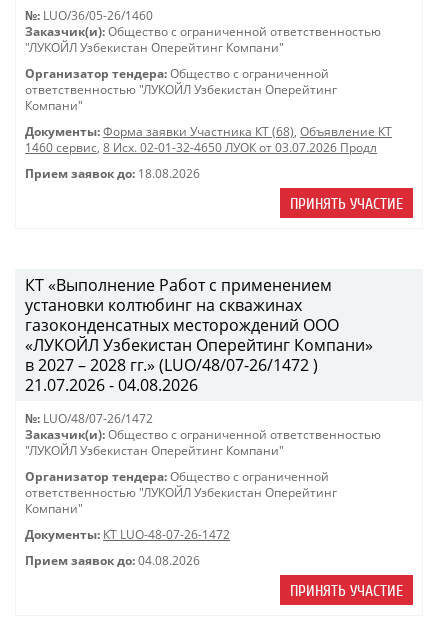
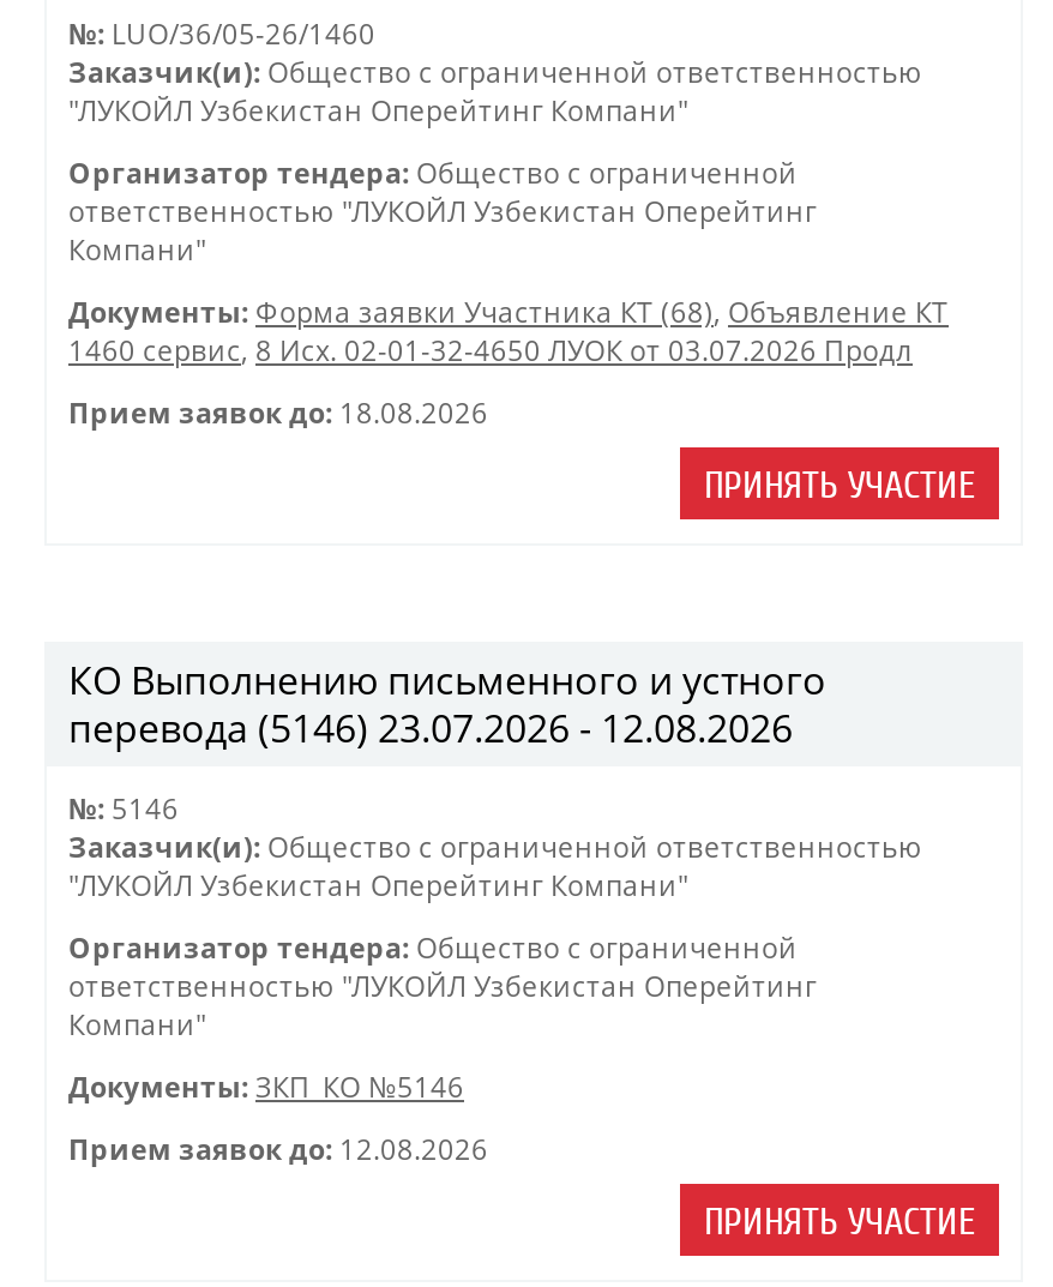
[25,274,373,396] КТ «Выполнение Работ с применением | установки колтюбинг на скважинах | газоконденсатных месторождений ООО | «ЛУКОЙЛ Узбекистан Оперейтинг Компани» | в 2027 – 2028 гг.» (LUO/48/07-26/1472 ) | 21.07.2026 - 04.08.2026 -> [68,654,826,754] КО Выполнению письменного и устного | перевода (5146) 23.07.2026 - 12.08.2026
[25,411,153,426] №: LUO/48/07-26/1472 -> [68,790,179,826] №: 5146
[25,527,230,542] Документы: КТ LUO-48-07-26-1472 -> [68,1069,464,1105] Документы: ЗКП_КО №5146
[25,553,200,568] Прием заявок до: 04.08.2026 -> [68,1131,488,1167] Прием заявок до: 12.08.2026

